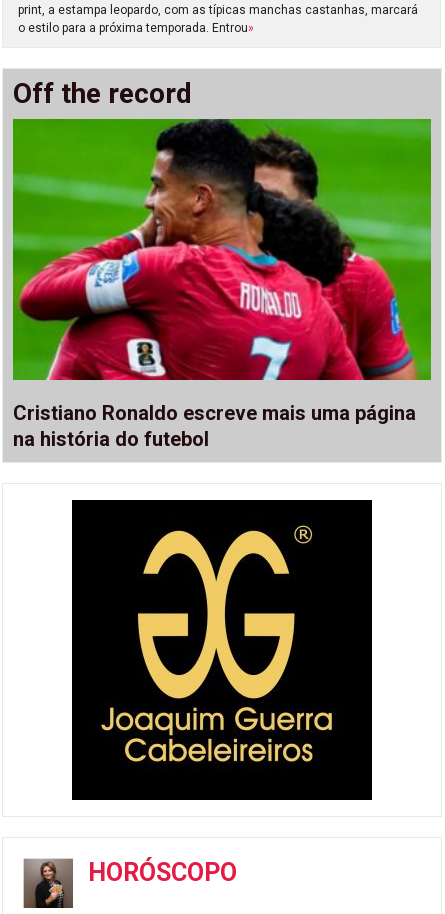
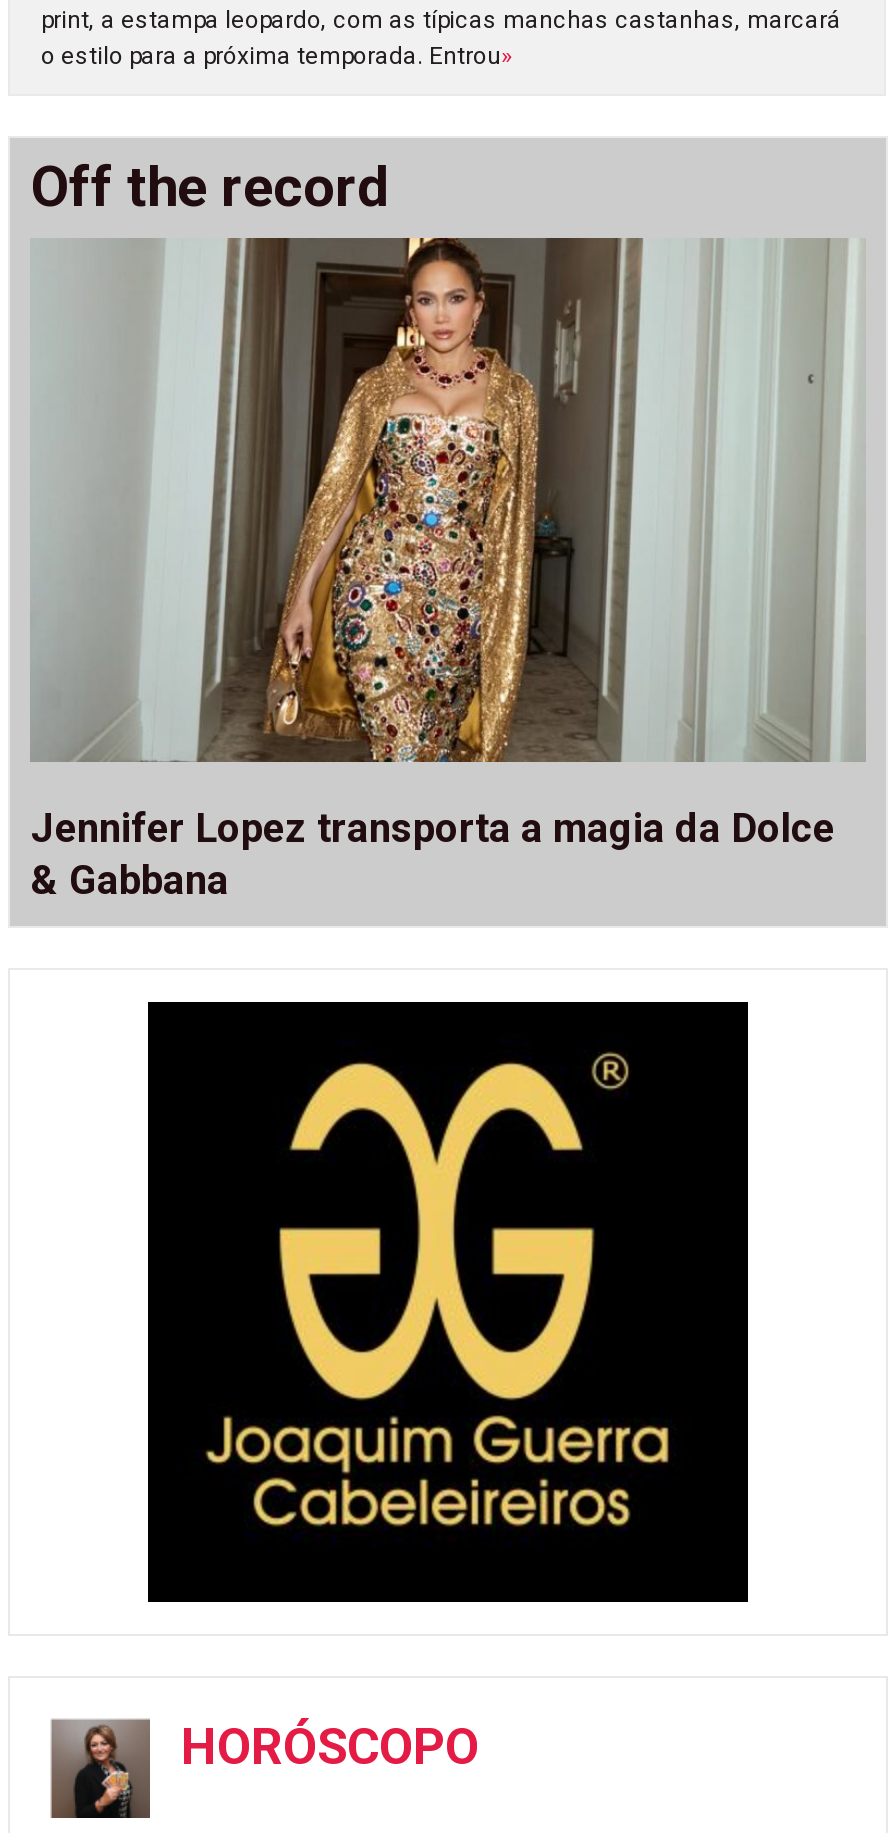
[12,118,432,451] [image] | Cristiano Ronaldo escreve mais uma página | na história do futebol -> [30,236,866,904] [image] | Jennifer Lopez transporta a magia da Dolce | & Gabbana

